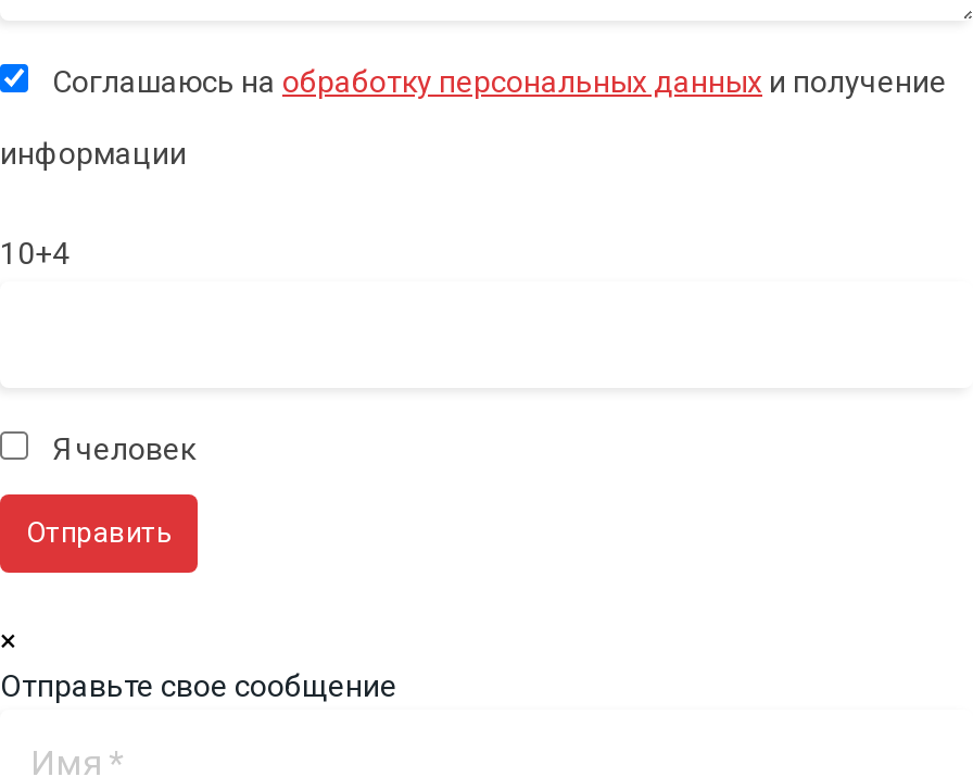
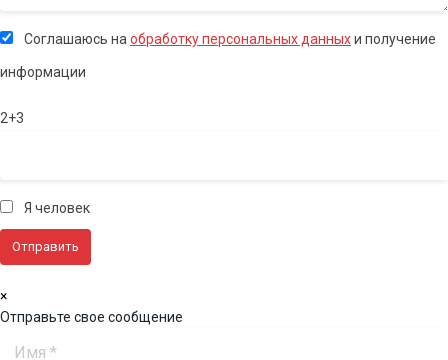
[0,236,69,271] 10+4 -> [0,110,24,126] 2+3

